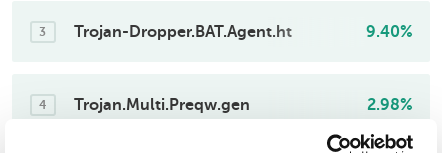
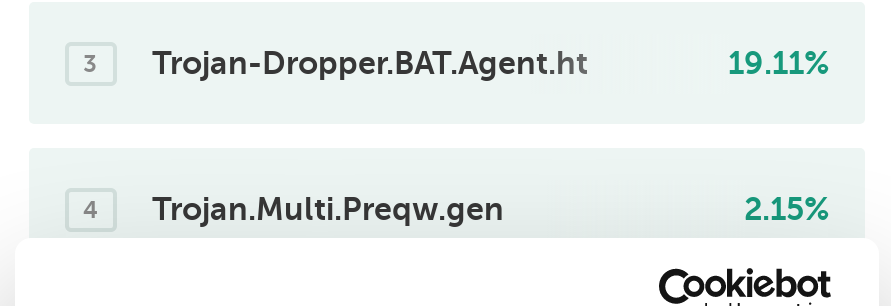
[365,22,412,40] 9.40% -> [728,45,830,81] 19.11%
[366,95,412,113] 2.98% -> [744,191,830,227] 2.15%

